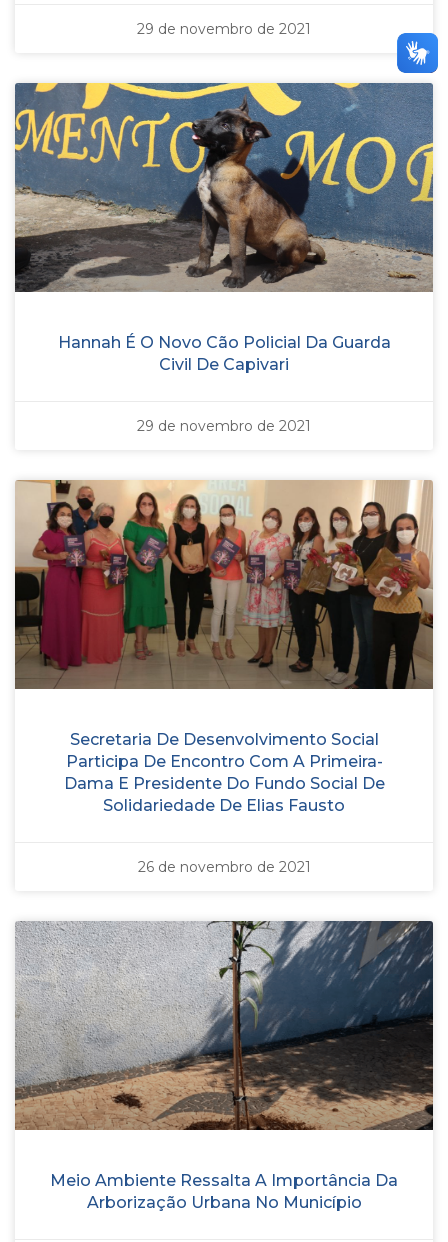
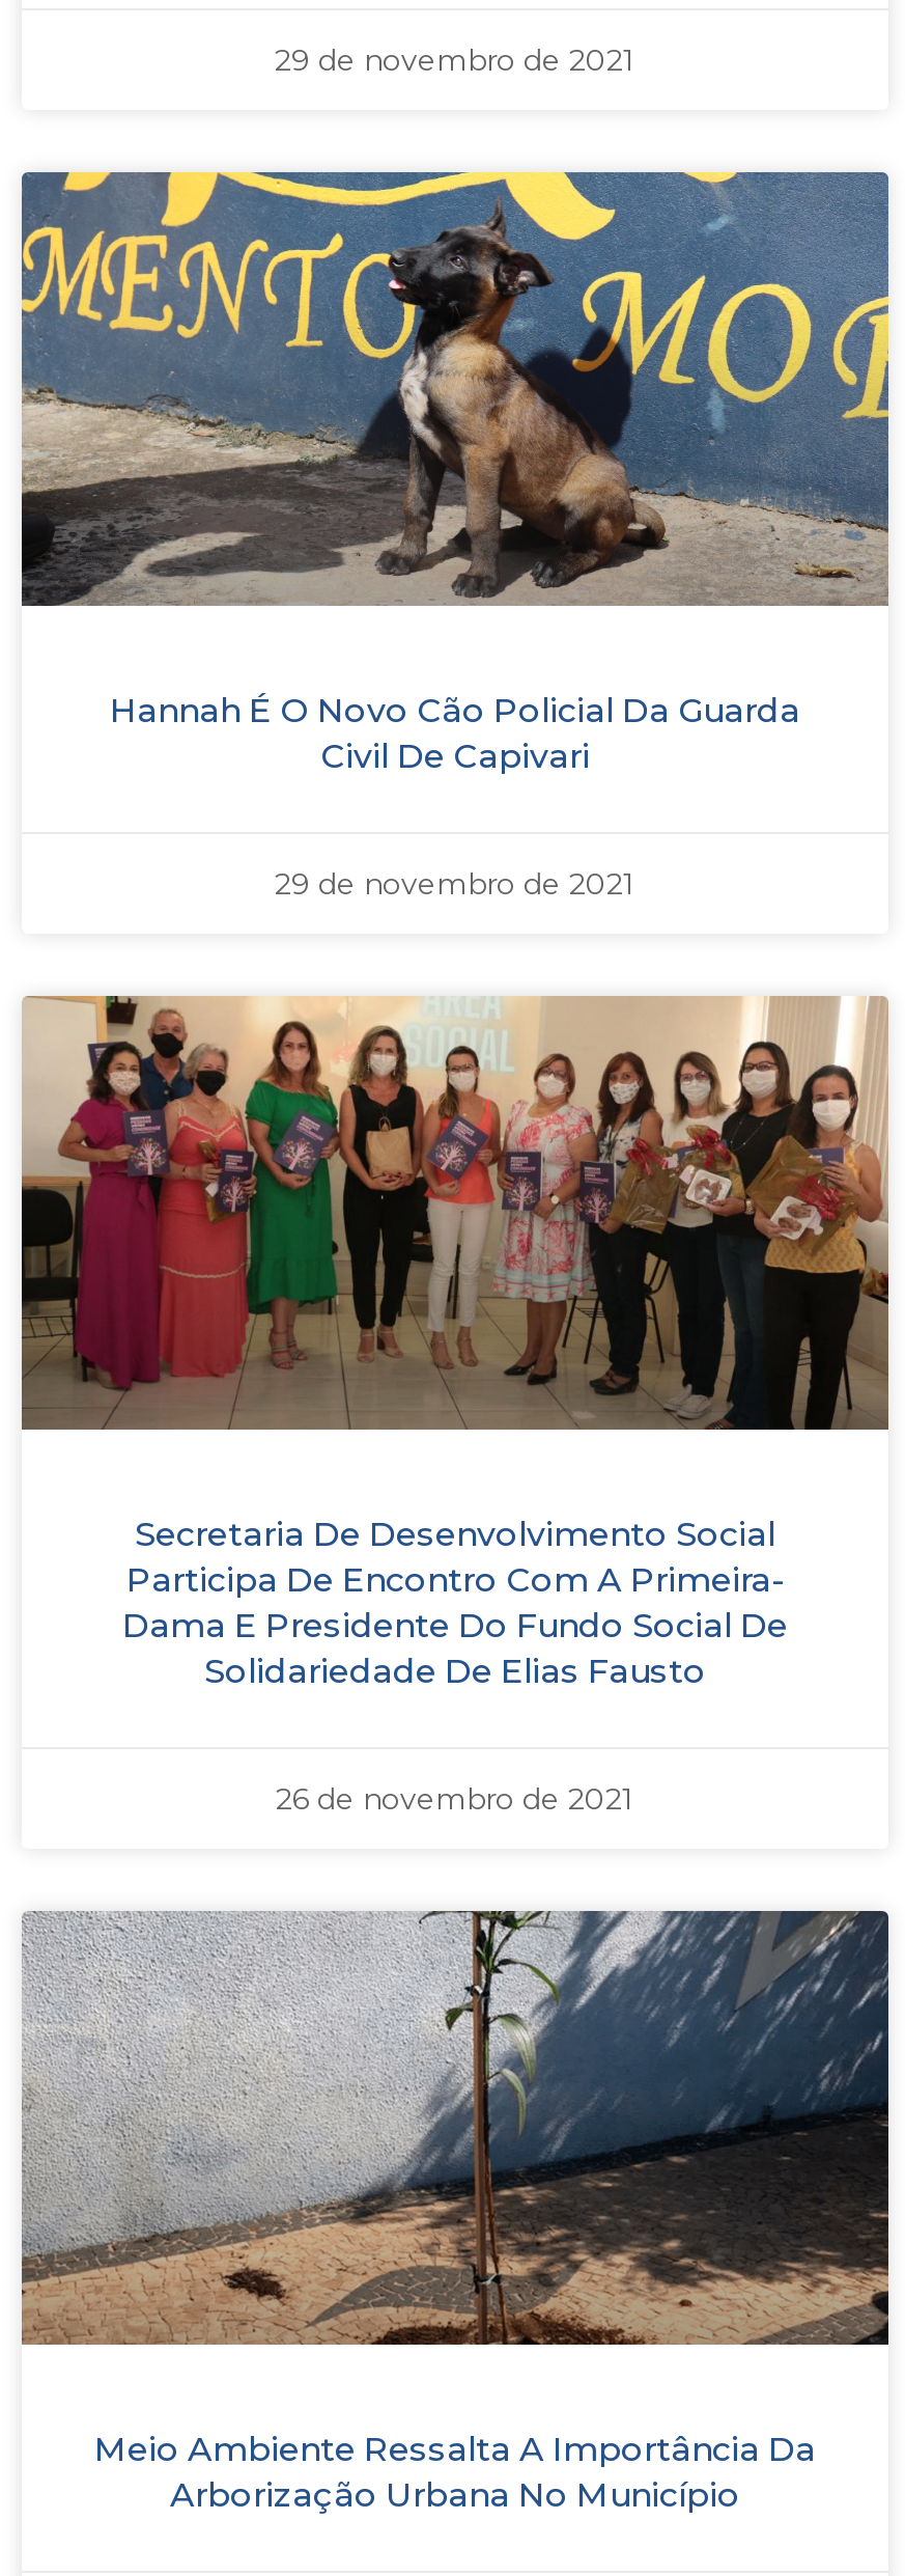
[396,32,439,74] [image] -> none

